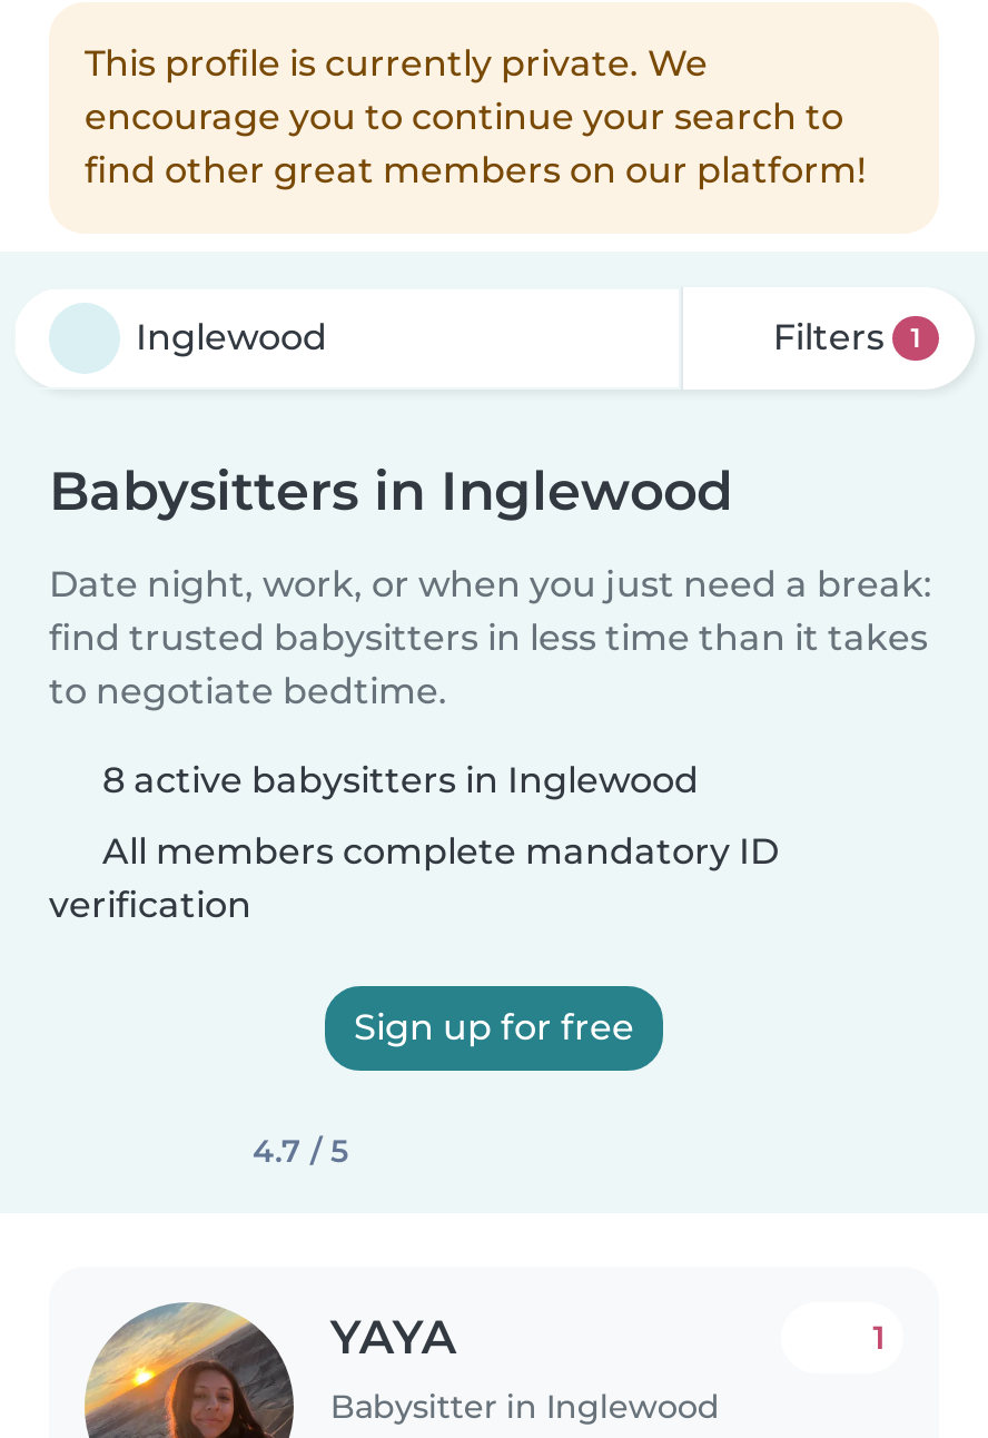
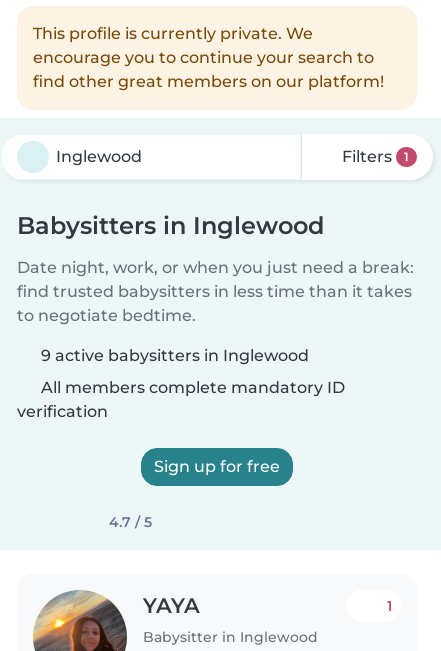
[102,759,699,801] 8 active babysitters in Inglewood -> [41,346,309,365] 9 active babysitters in Inglewood

